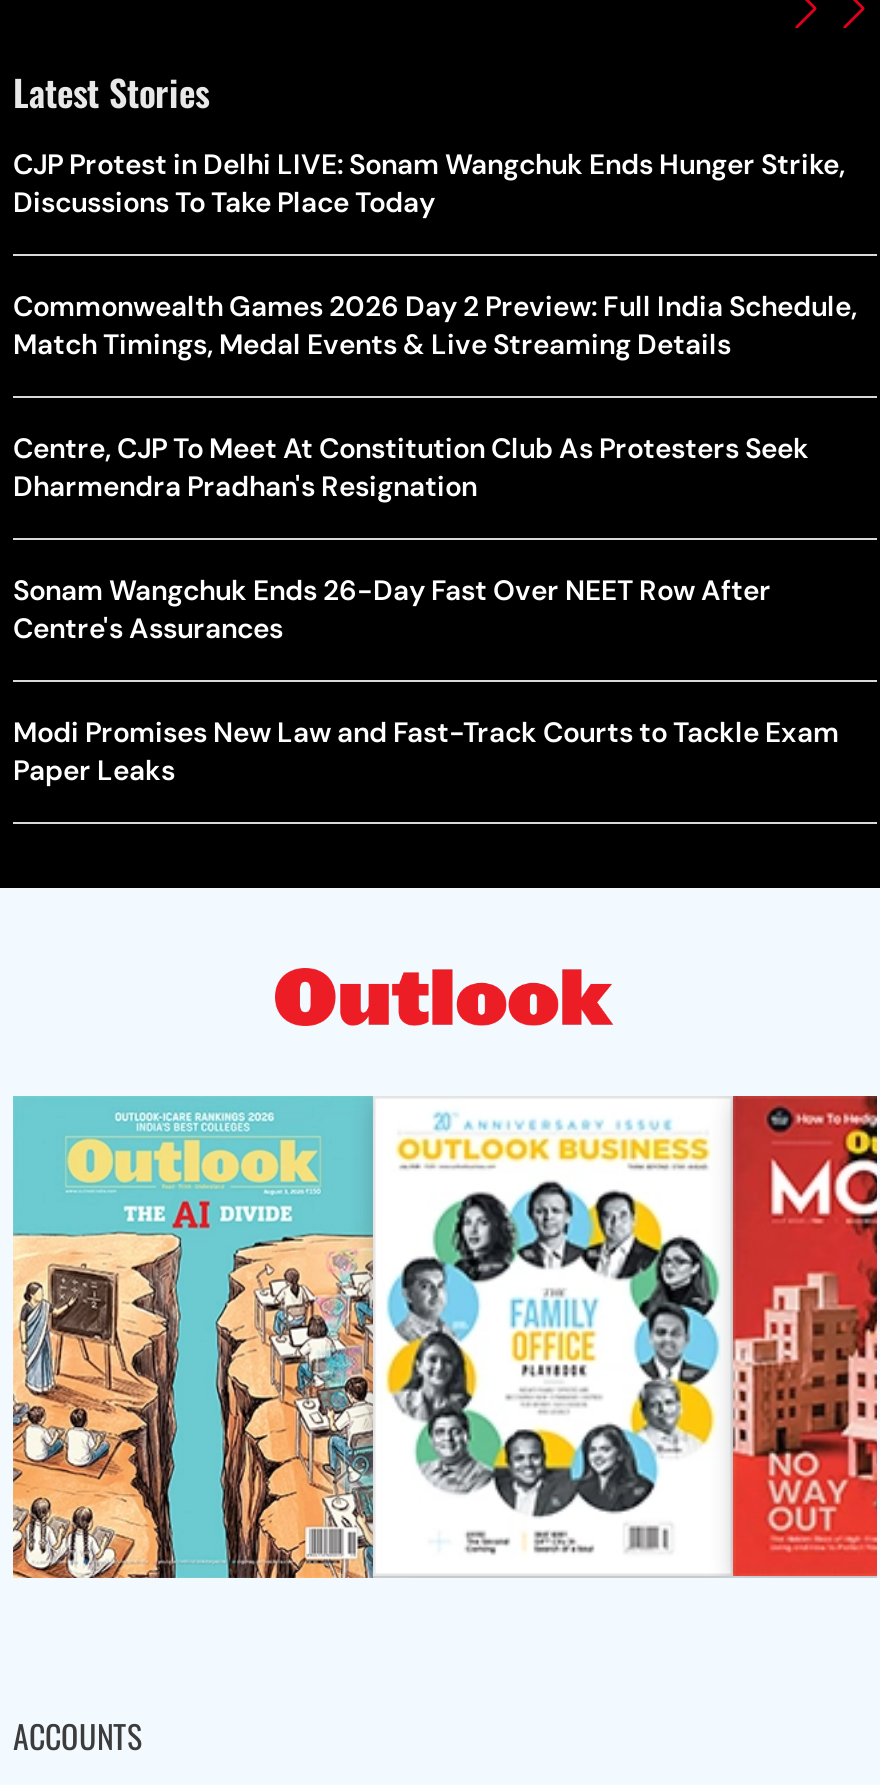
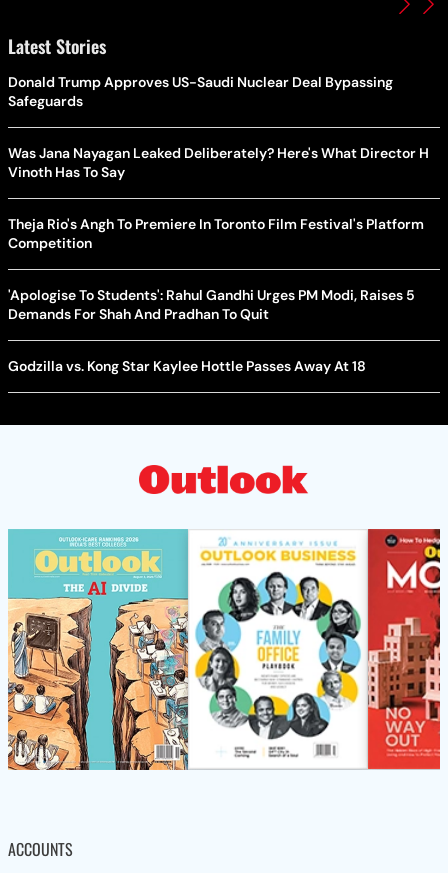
[13,146,845,220] CJP Protest in Delhi LIVE: Sonam Wangchuk Ends Hunger Strike, | Discussions To Take Place Today -> [8,73,393,110] Donald Trump Approves US-Saudi Nuclear Deal Bypassing | Safeguards
[13,288,857,362] Commonwealth Games 2026 Day 2 Preview: Full India Schedule, | Match Timings, Medal Events & Live Streaming Details -> [8,144,429,181] Was Jana Nayagan Leaked Deliberately? Here's What Director H | Vinoth Has To Say
[13,430,809,504] Centre, CJP To Meet At Constitution Club As Protesters Seek | Dharmendra Pradhan's Resignation -> [8,215,424,252] Theja Rio's Angh To Premiere In Toronto Film Festival's Platform | Competition
[13,572,771,646] Sonam Wangchuk Ends 26-Day Fast Over NEET Row After | Centre's Assurances -> [8,286,415,323] 'Apologise To Students': Rahul Gandhi Urges PM Modi, Raises 5 | Demands For Shah And Pradhan To Quit
[13,714,839,788] Modi Promises New Law and Fast-Track Courts to Tackle Exam | Paper Leaks -> [8,357,366,375] Godzilla vs. Kong Star Kaylee Hottle Passes Away At 18

